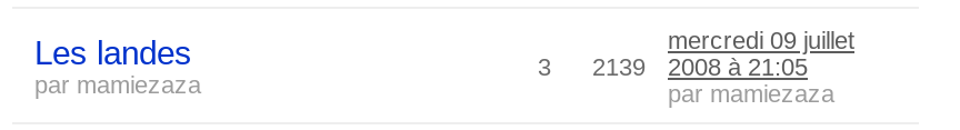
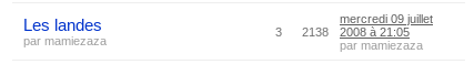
[538,53,808,80] 3 2139 2008 à 21:05 -> [275,25,410,39] 3 2138 2008 à 21:05

